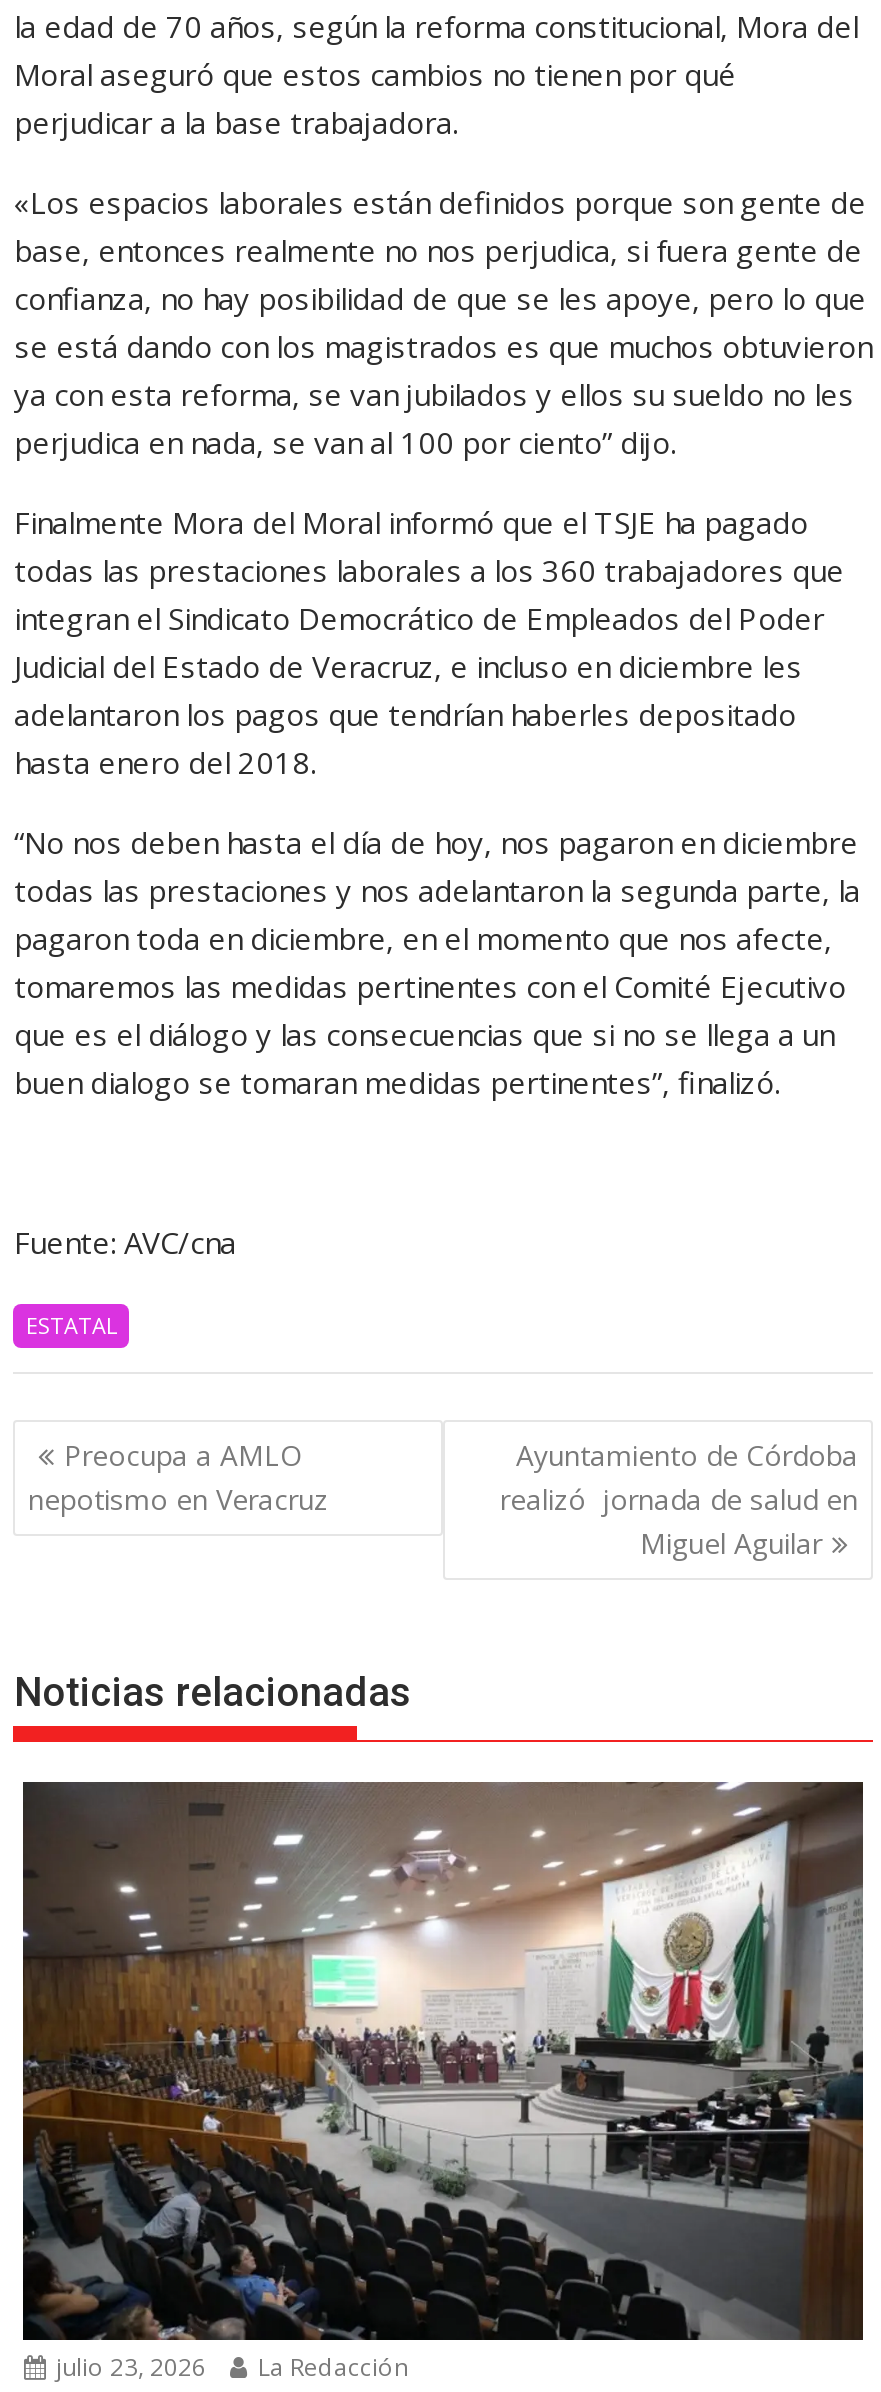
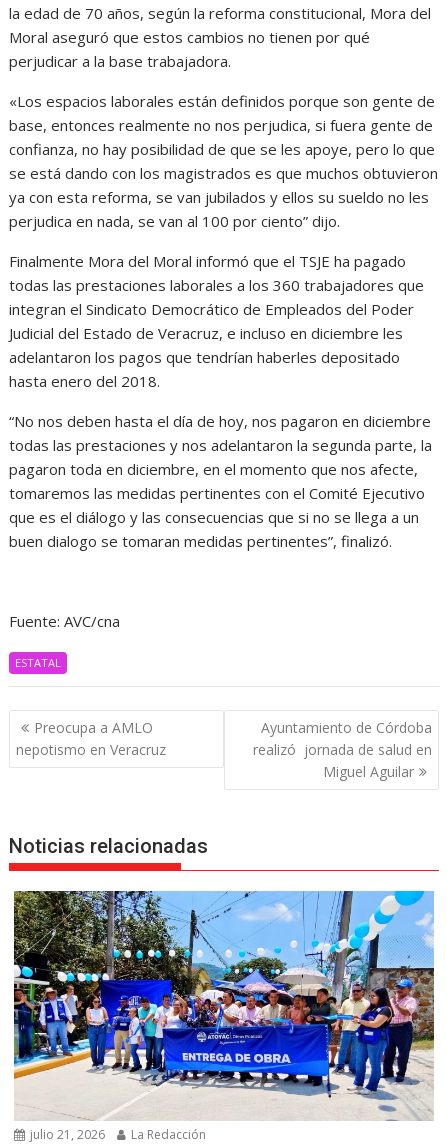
[21,1780,865,2385] [image] | julio 23, 2026 La Redacción -> [13,890,435,1143] [image] | julio 21, 2026 La Redacción

